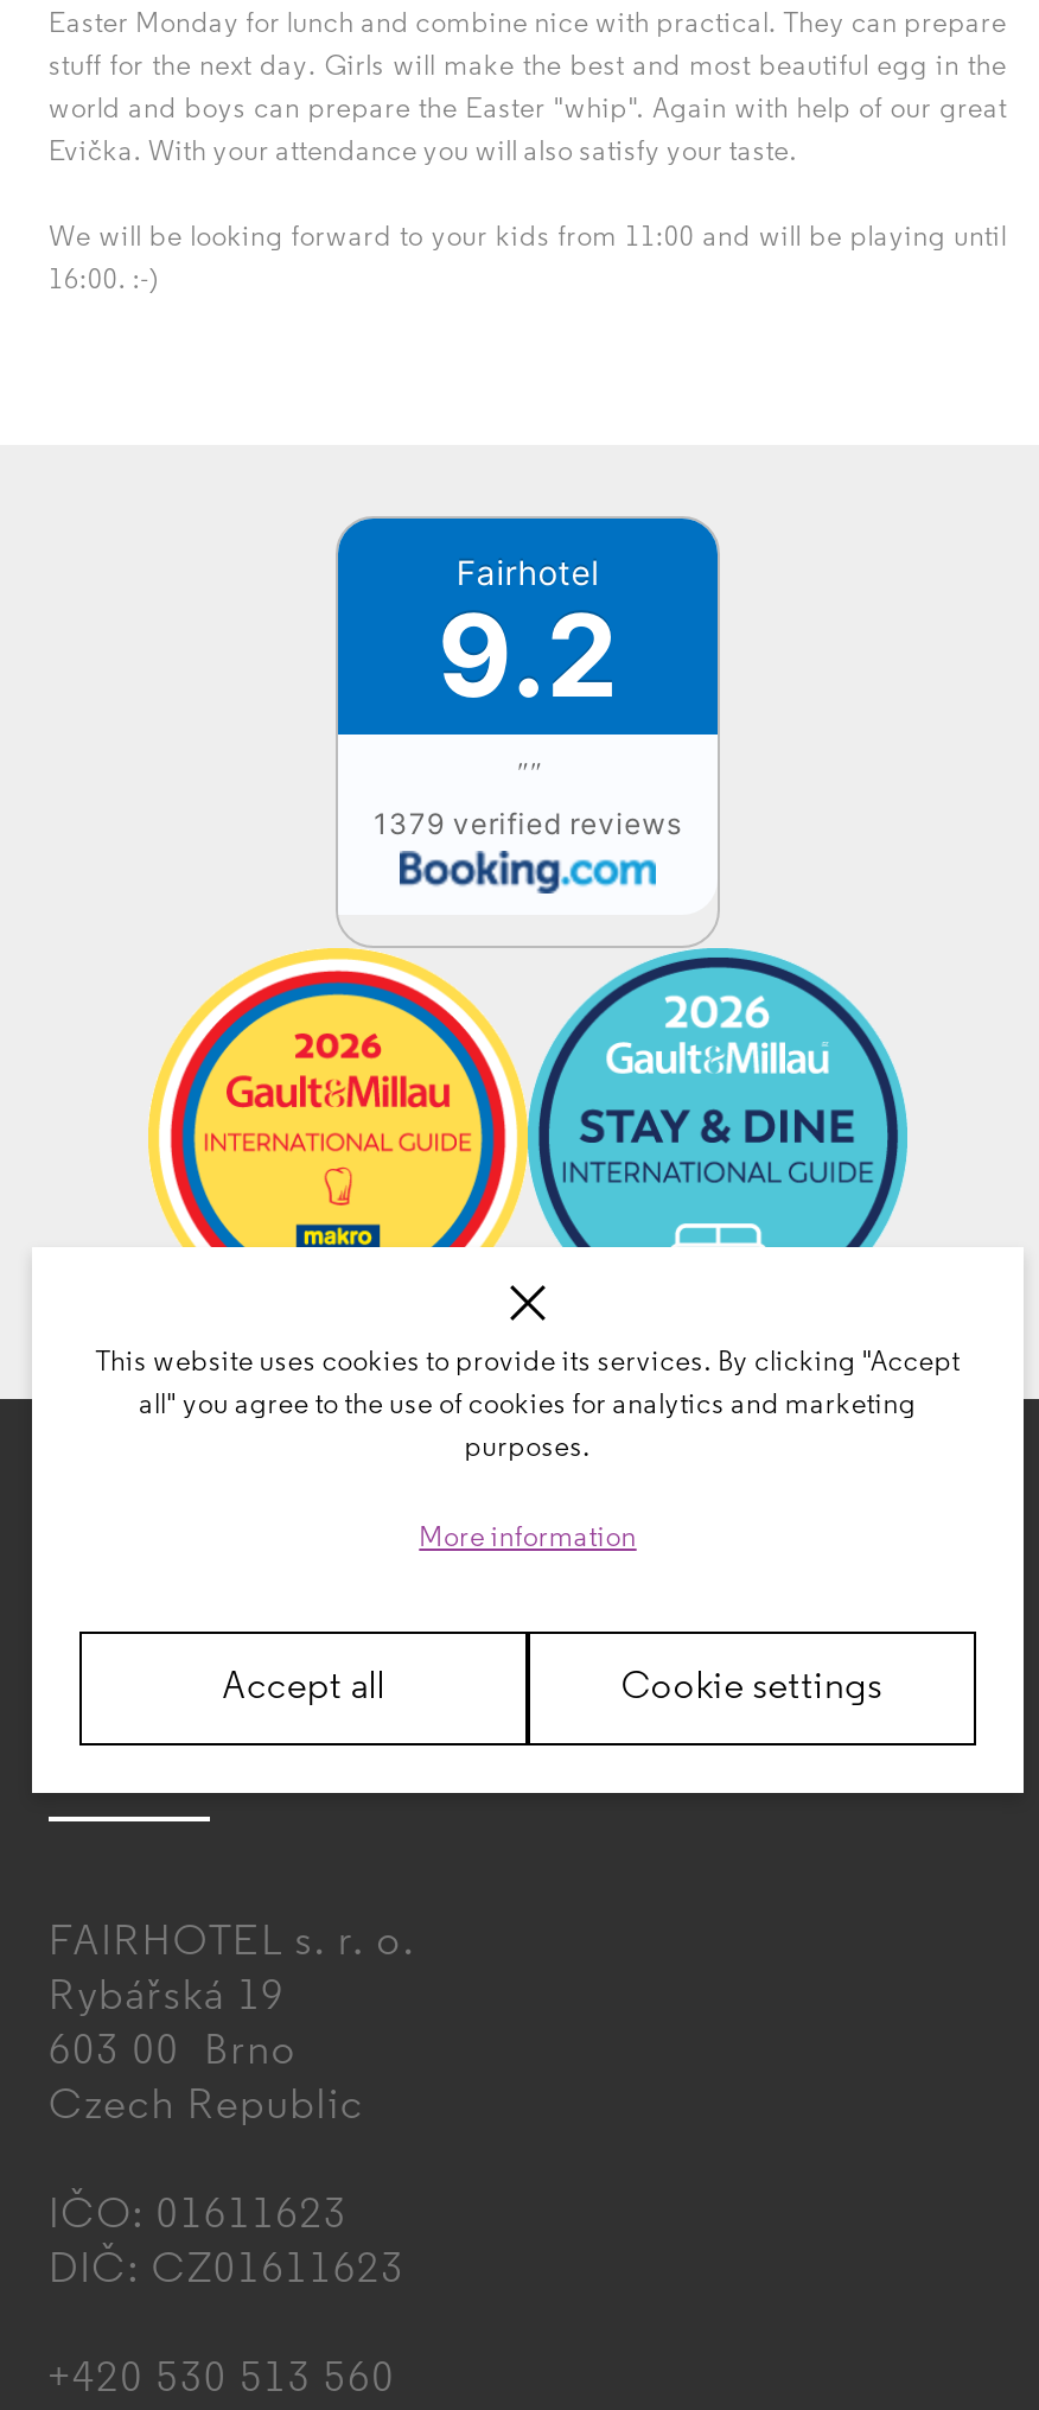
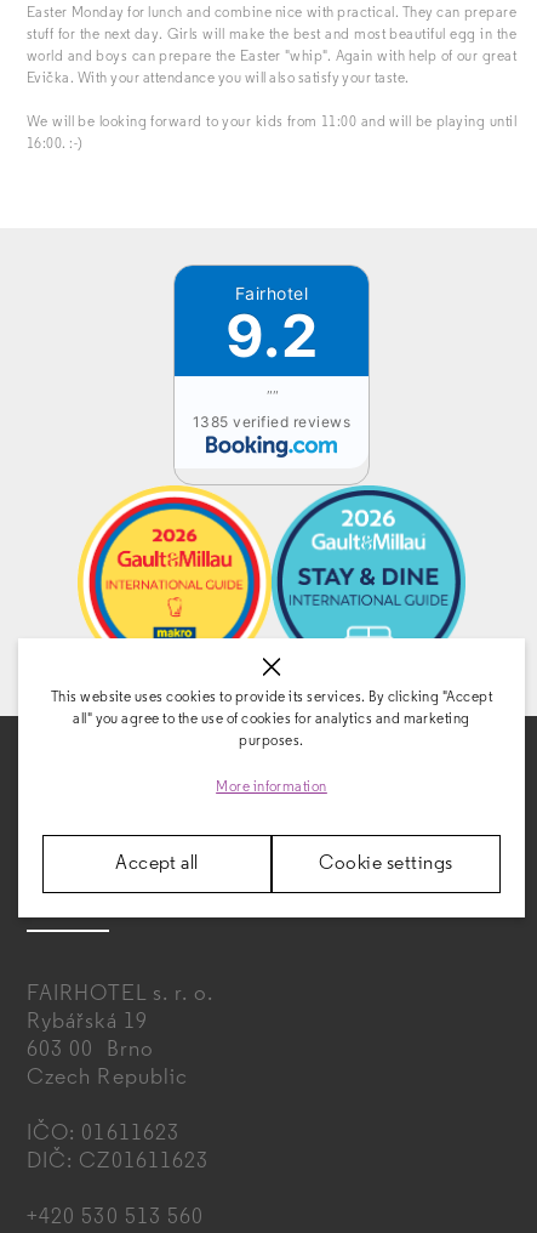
[374,806,682,841] 1379 verified reviews -> [193,413,350,431] 1385 verified reviews

